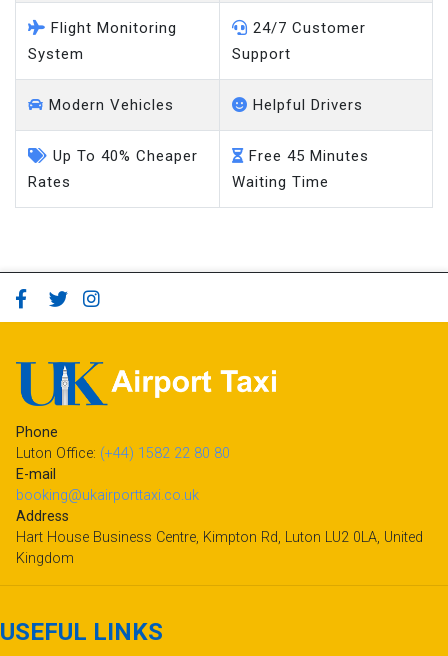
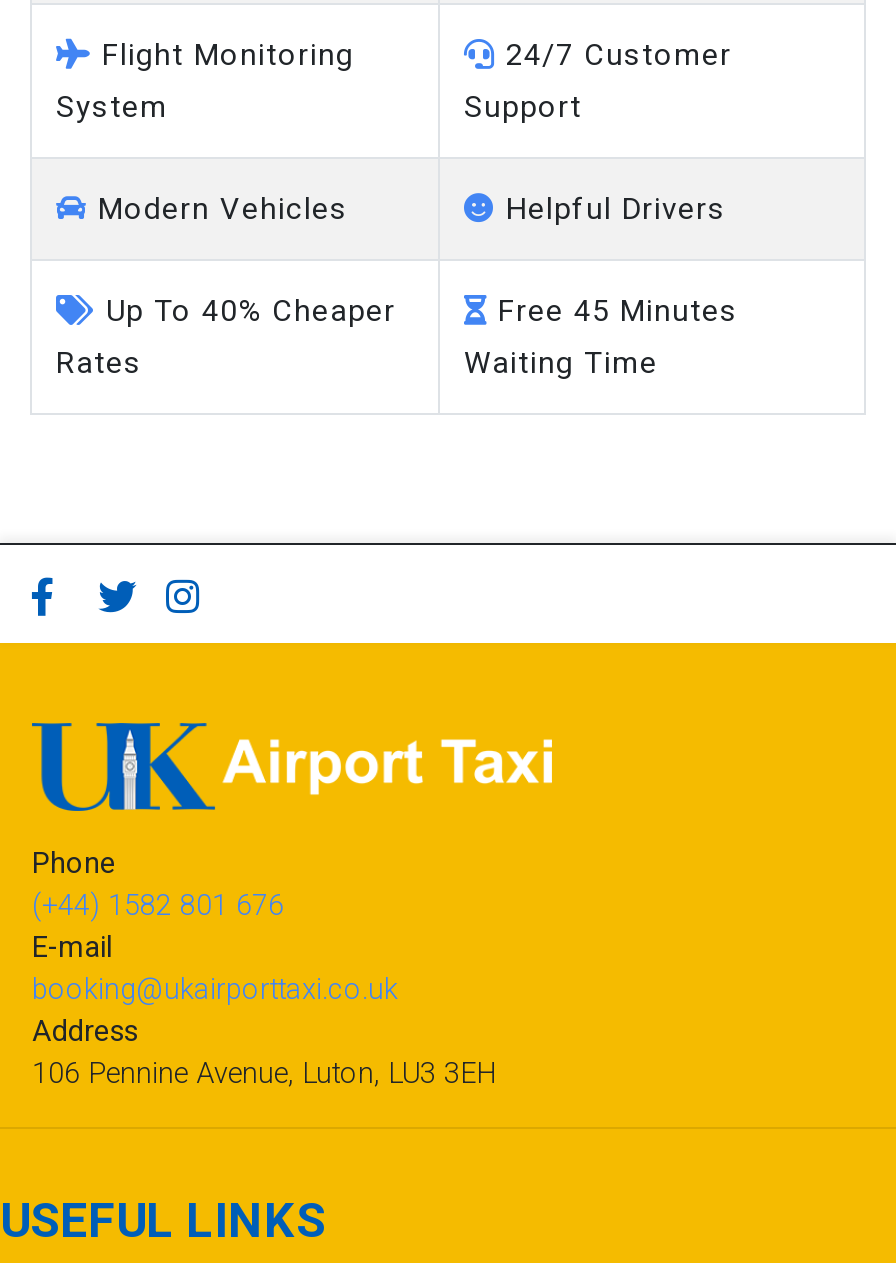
[16,445,230,462] Luton Office: (+44) 1582 22 80 80 -> [32,889,284,923] (+44) 1582 801 676
[16,529,423,567] Hart House Business Centre, Kimpton Rd, Luton LU2 0LA, United | Kingdom -> [32,1057,496,1091] 106 Pennine Avenue, Luton, LU3 3EH

